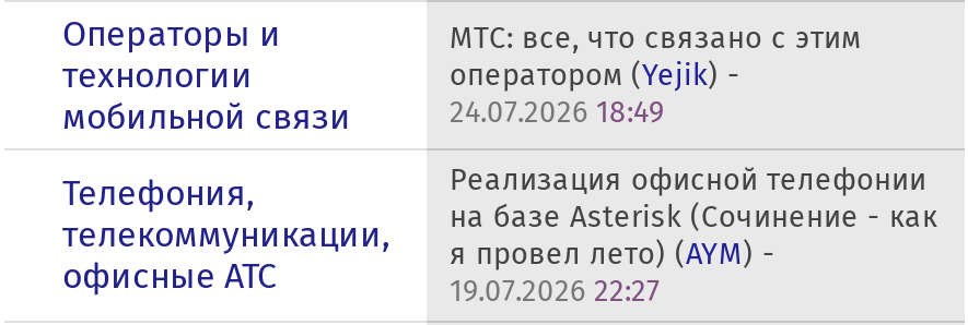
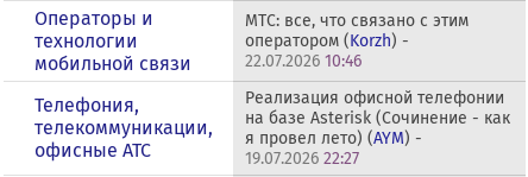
[450,57,740,94] оператором (Yejik) - -> [246,31,410,51] оператором (Korzh) -
[450,94,664,131] 24.07.2026 18:49 -> [246,51,362,71] 22.07.2026 10:46

